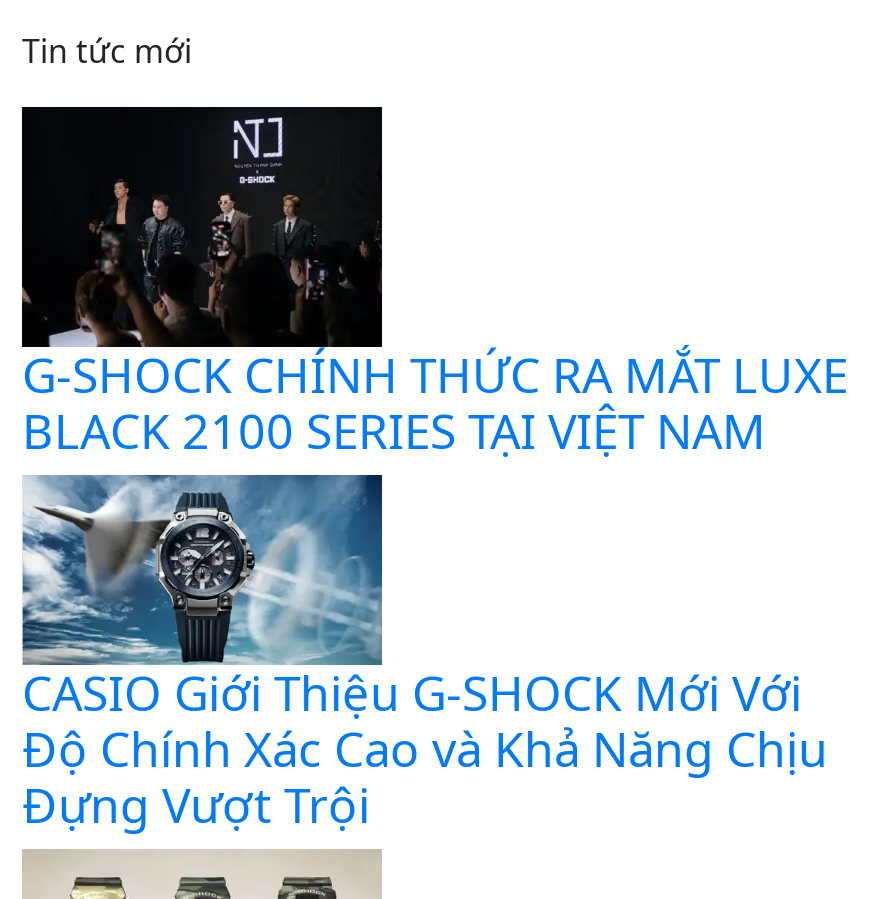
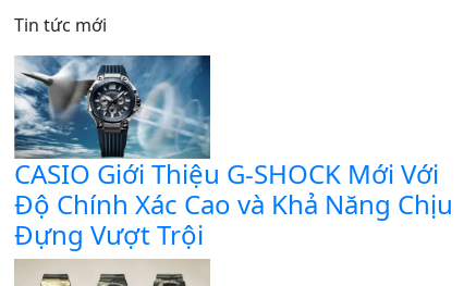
[20,105,848,463] [image] | G-SHOCK CHÍNH THỨC RA MẮT LUXE | BLACK 2100 SERIES TẠI VIỆT NAM -> none

